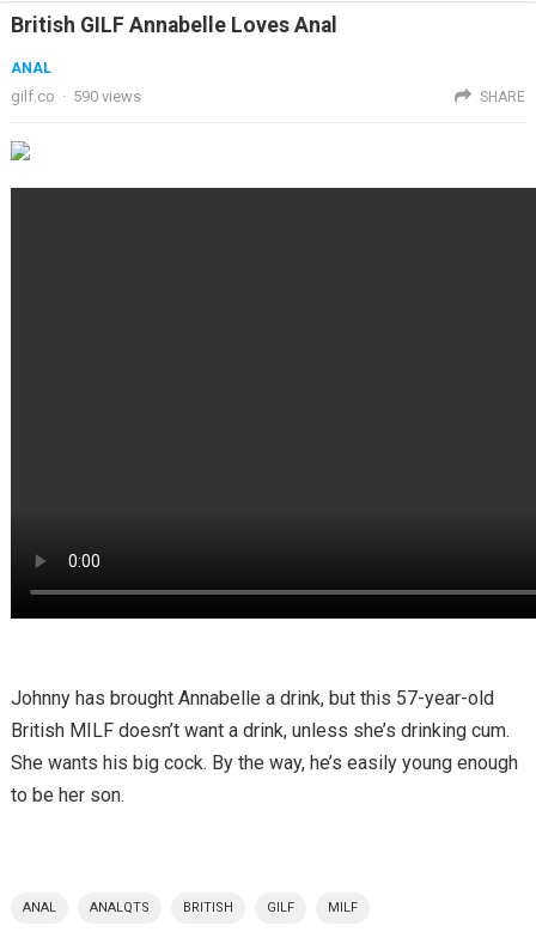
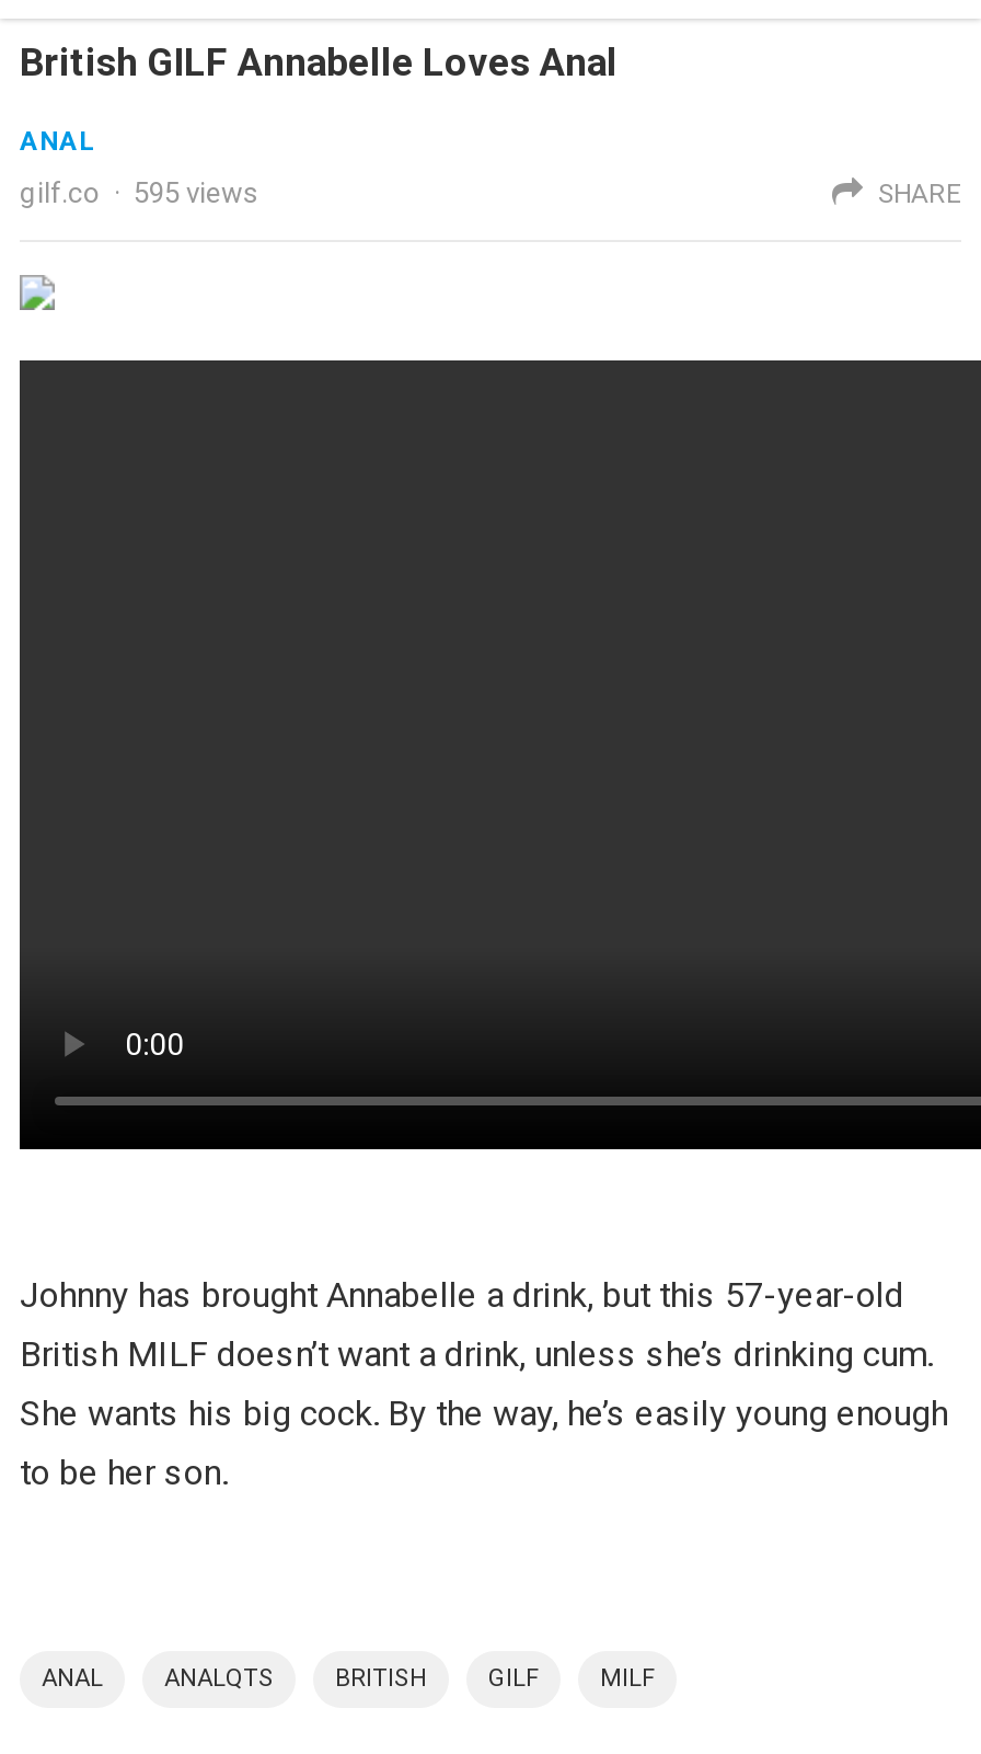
[11,87,141,105] gilf.co · 590 views -> [20,176,258,209] gilf.co · 595 views

